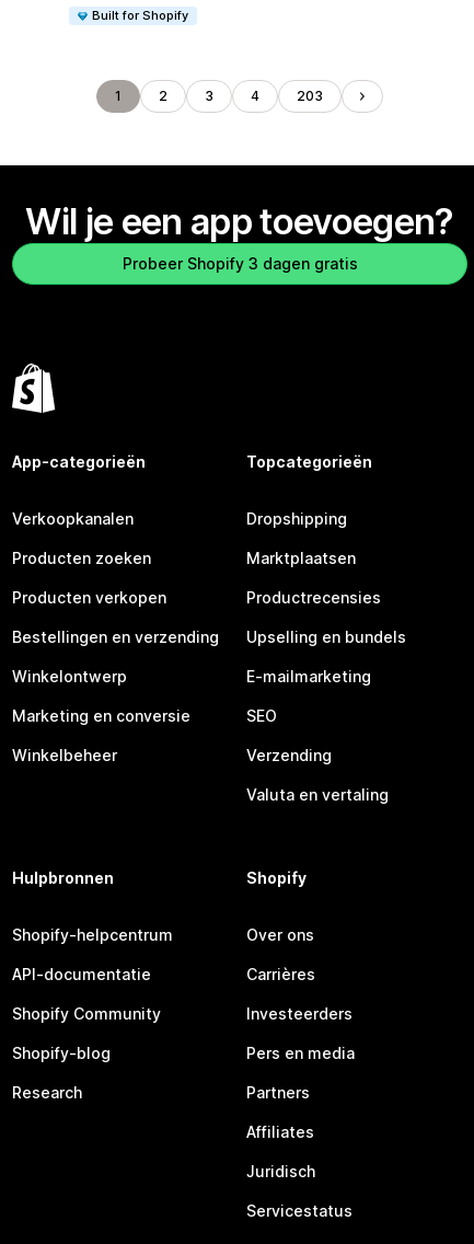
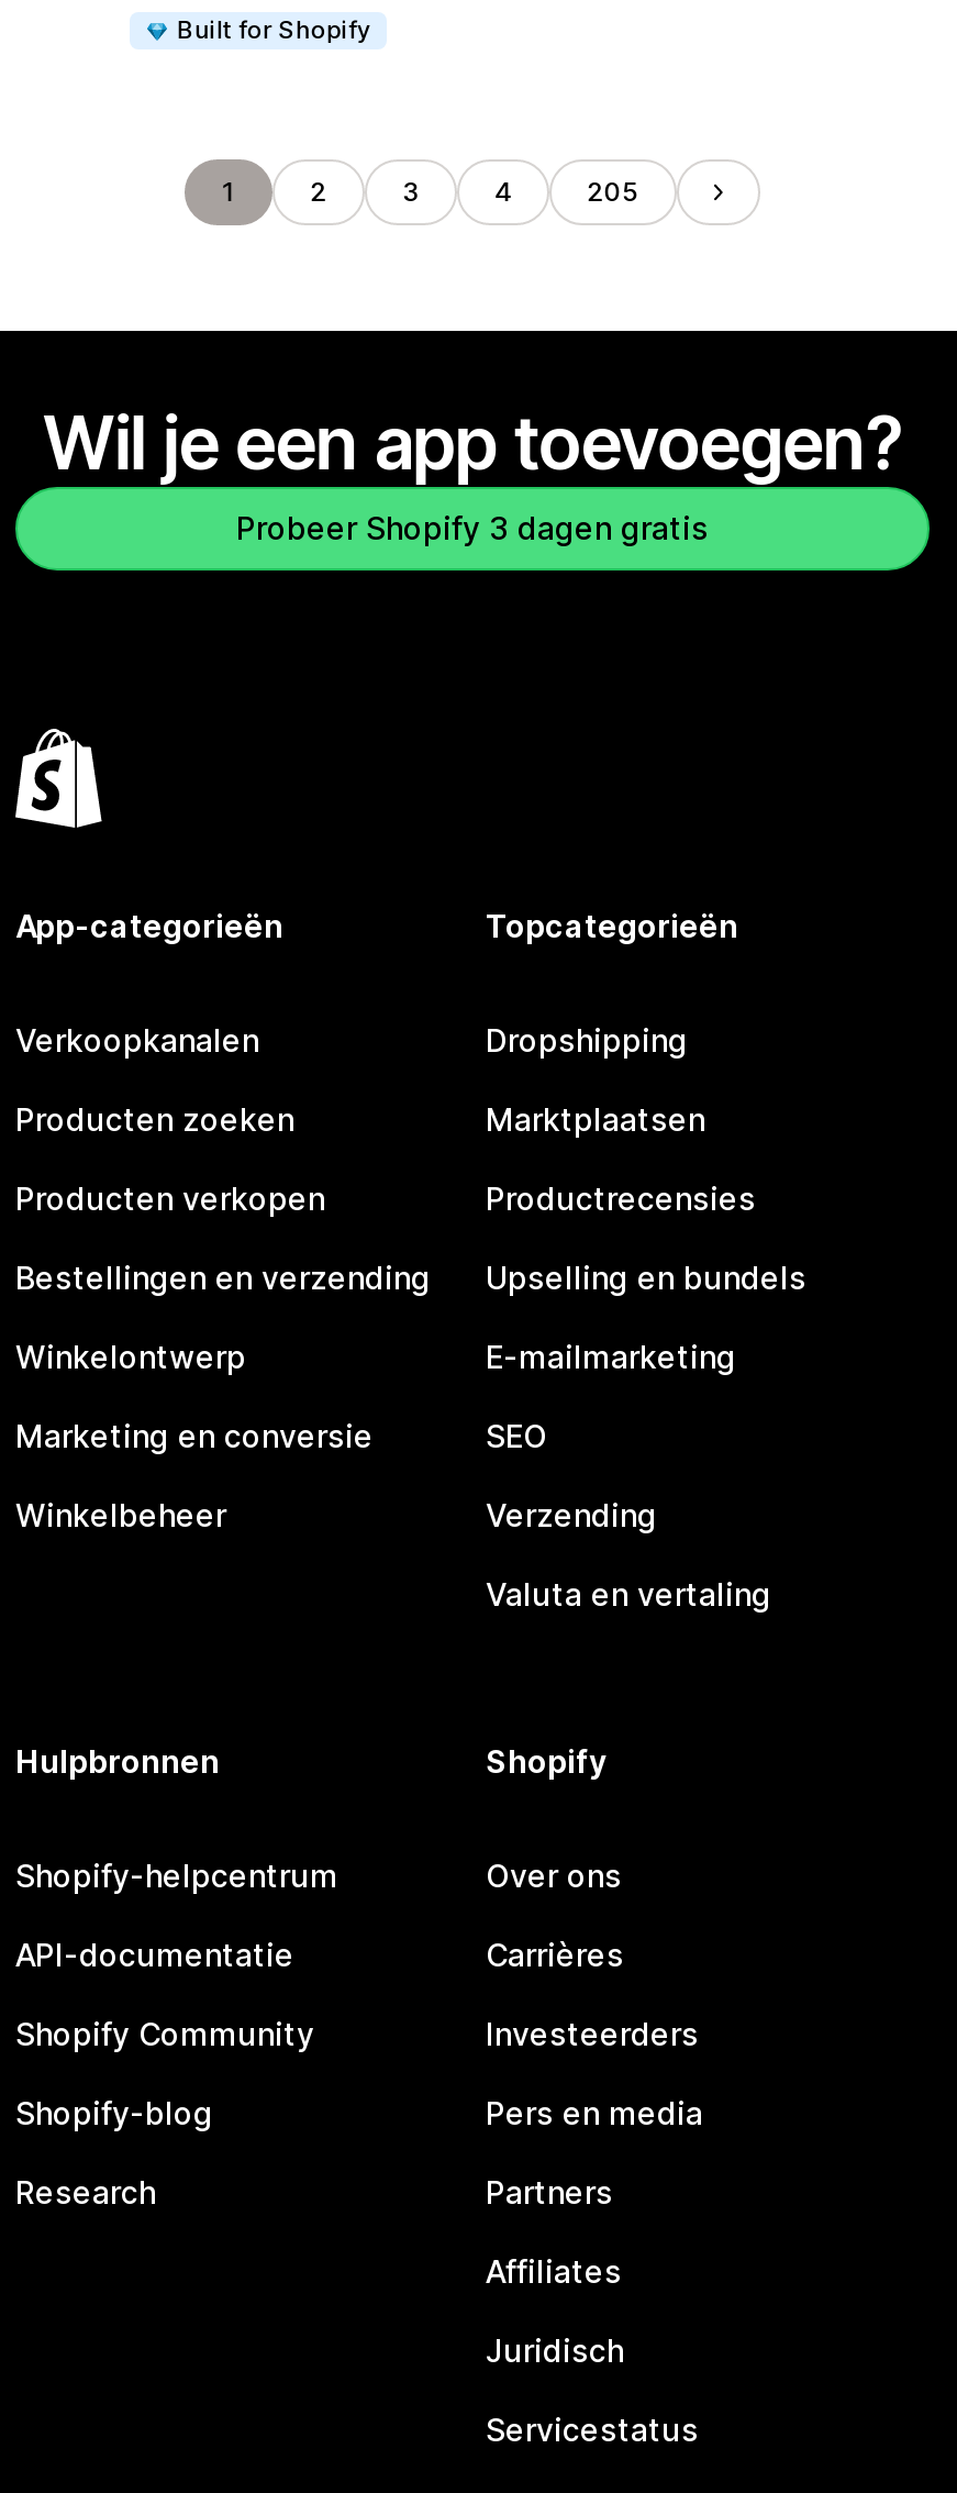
[296,88,323,104] 203 -> [586,175,639,208] 205

